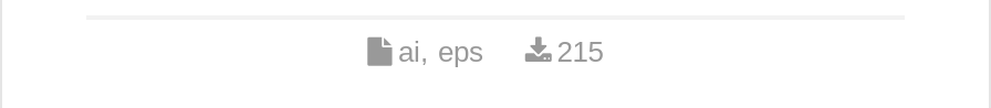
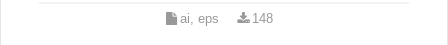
[557,34,603,67] 215 -> [252,11,273,26] 148

